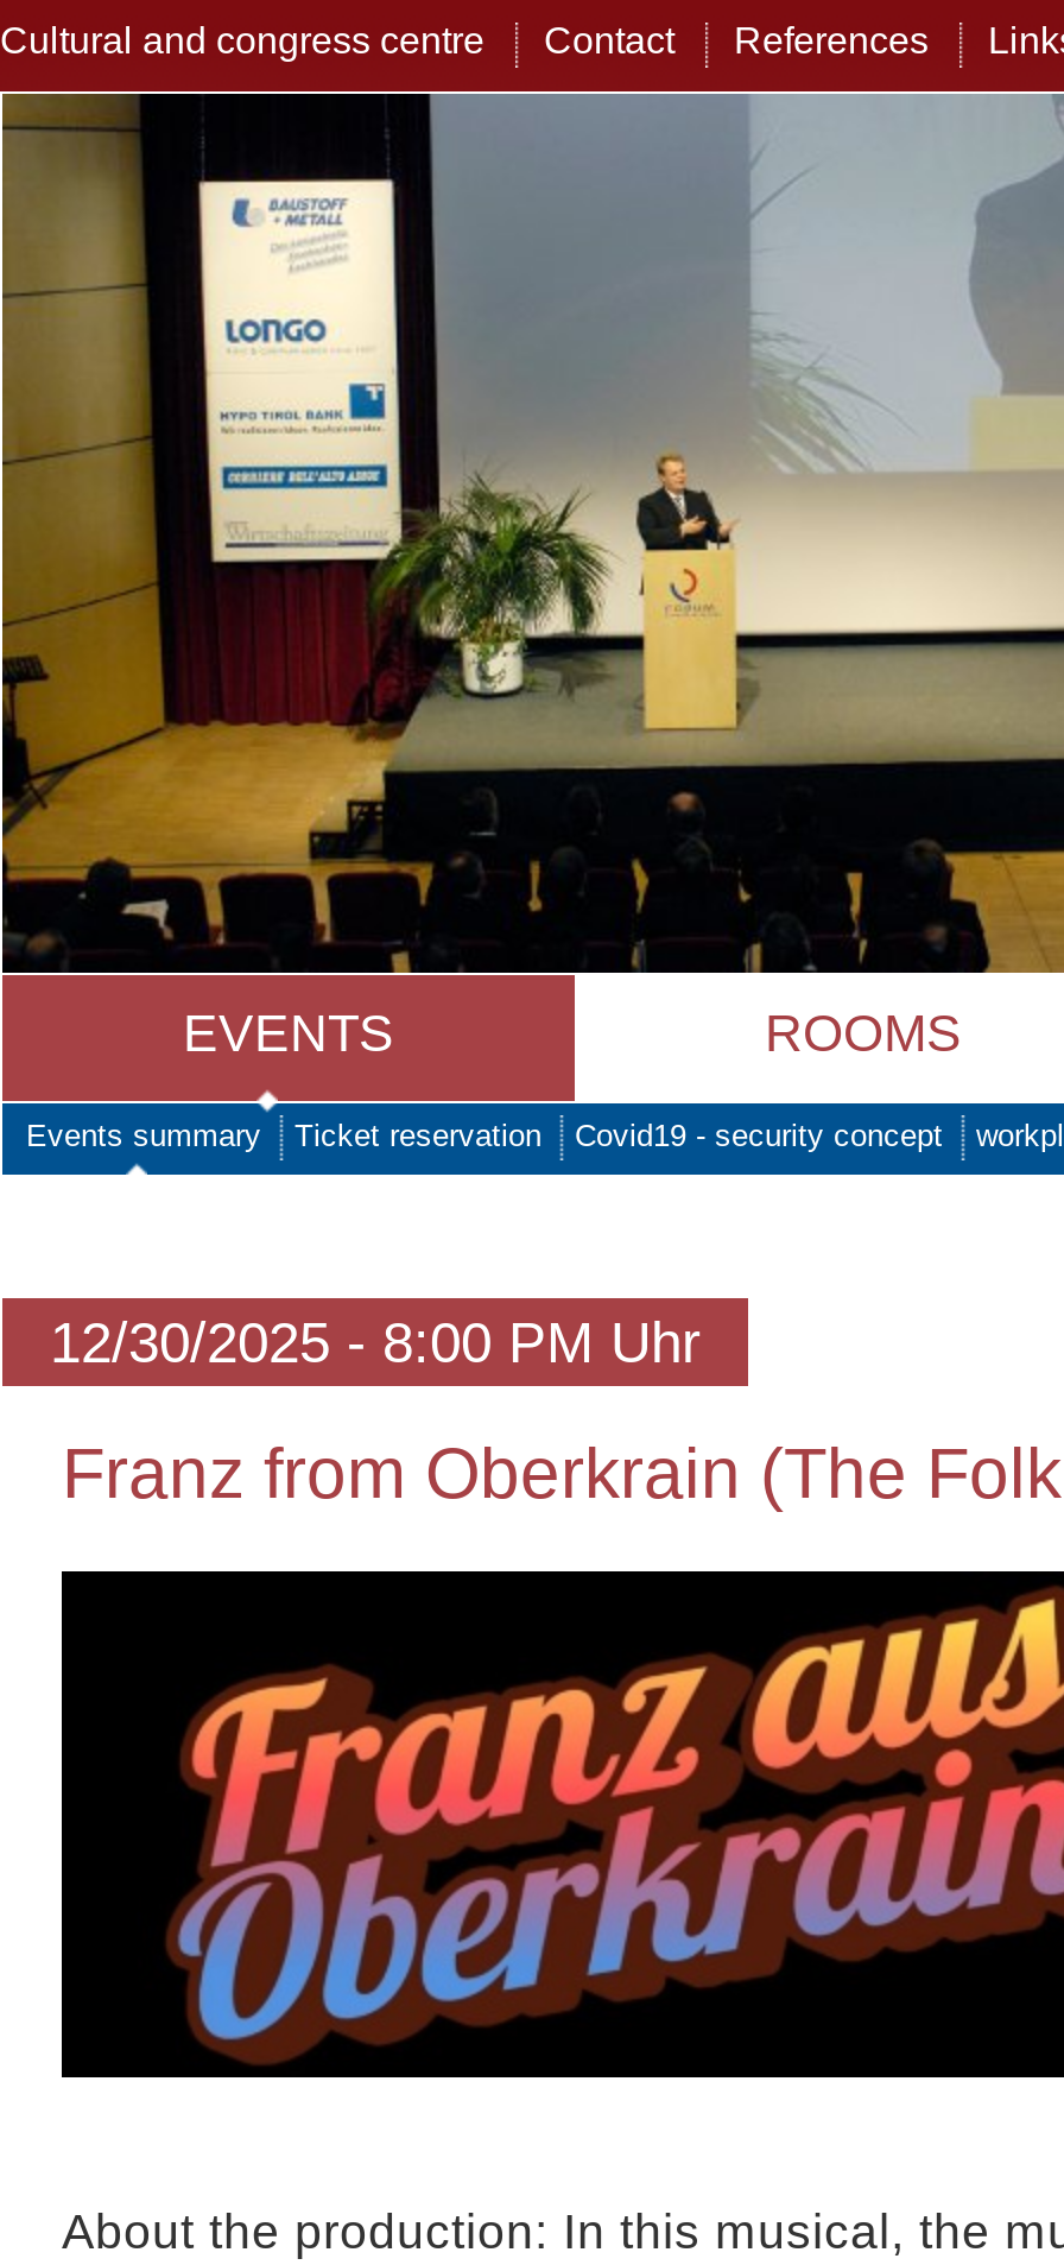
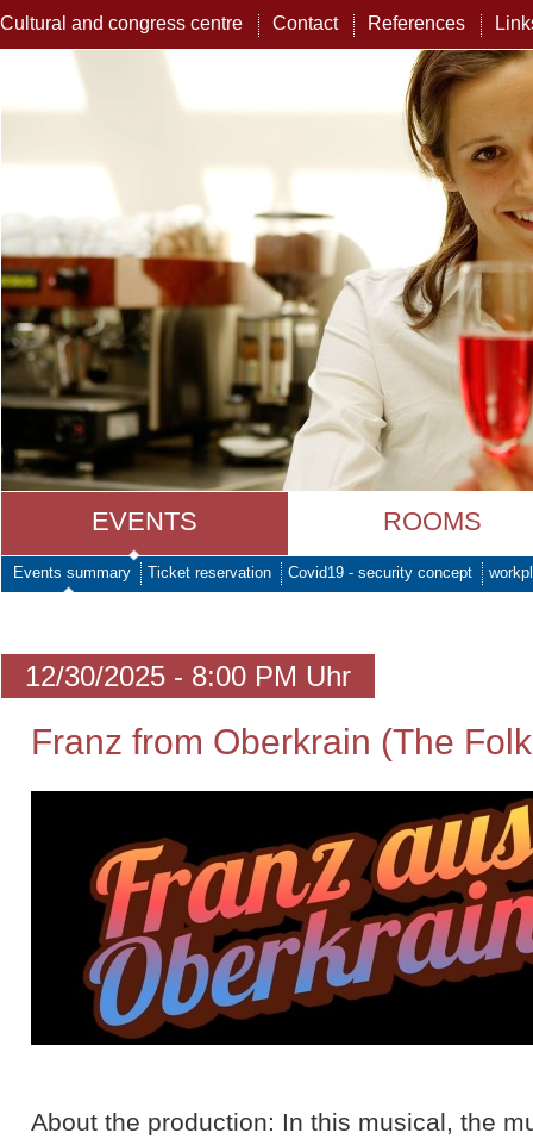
[7,91,1057,975] [image] -> [4,49,529,492] [image]

